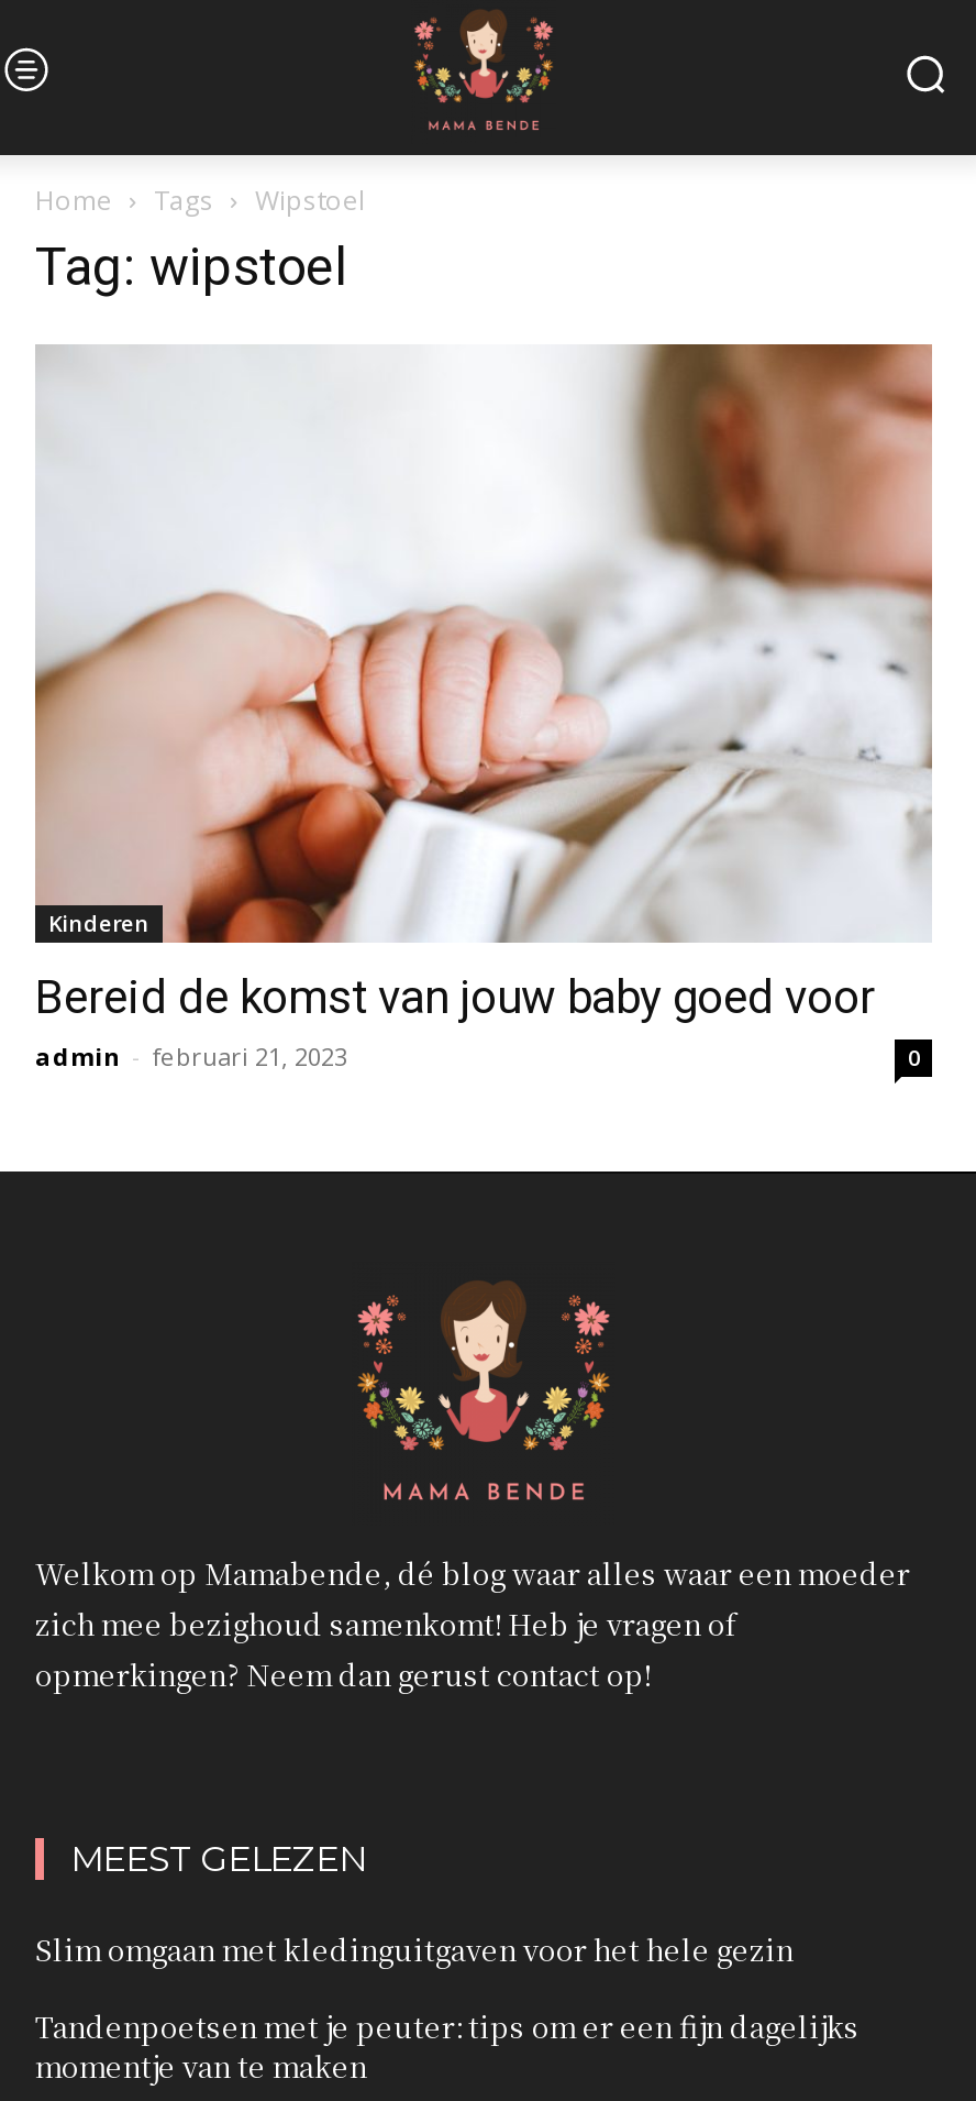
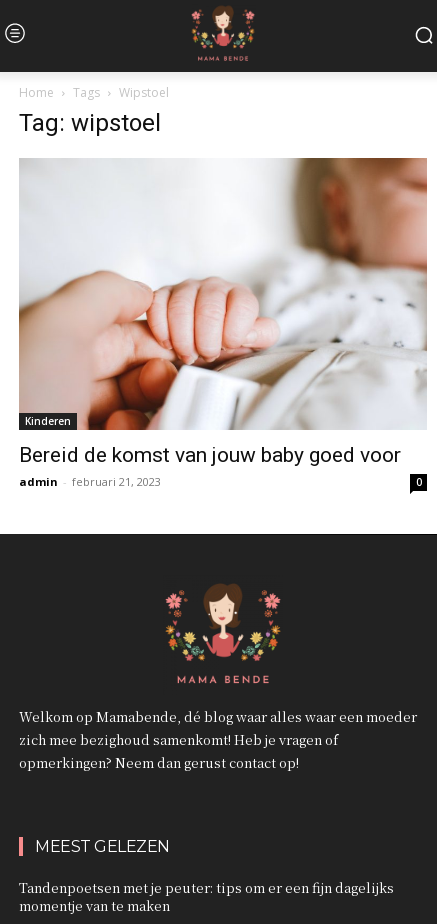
[35,1928,794,1970] Slim omgaan met kledinguitgaven voor het hele gezin -> none

